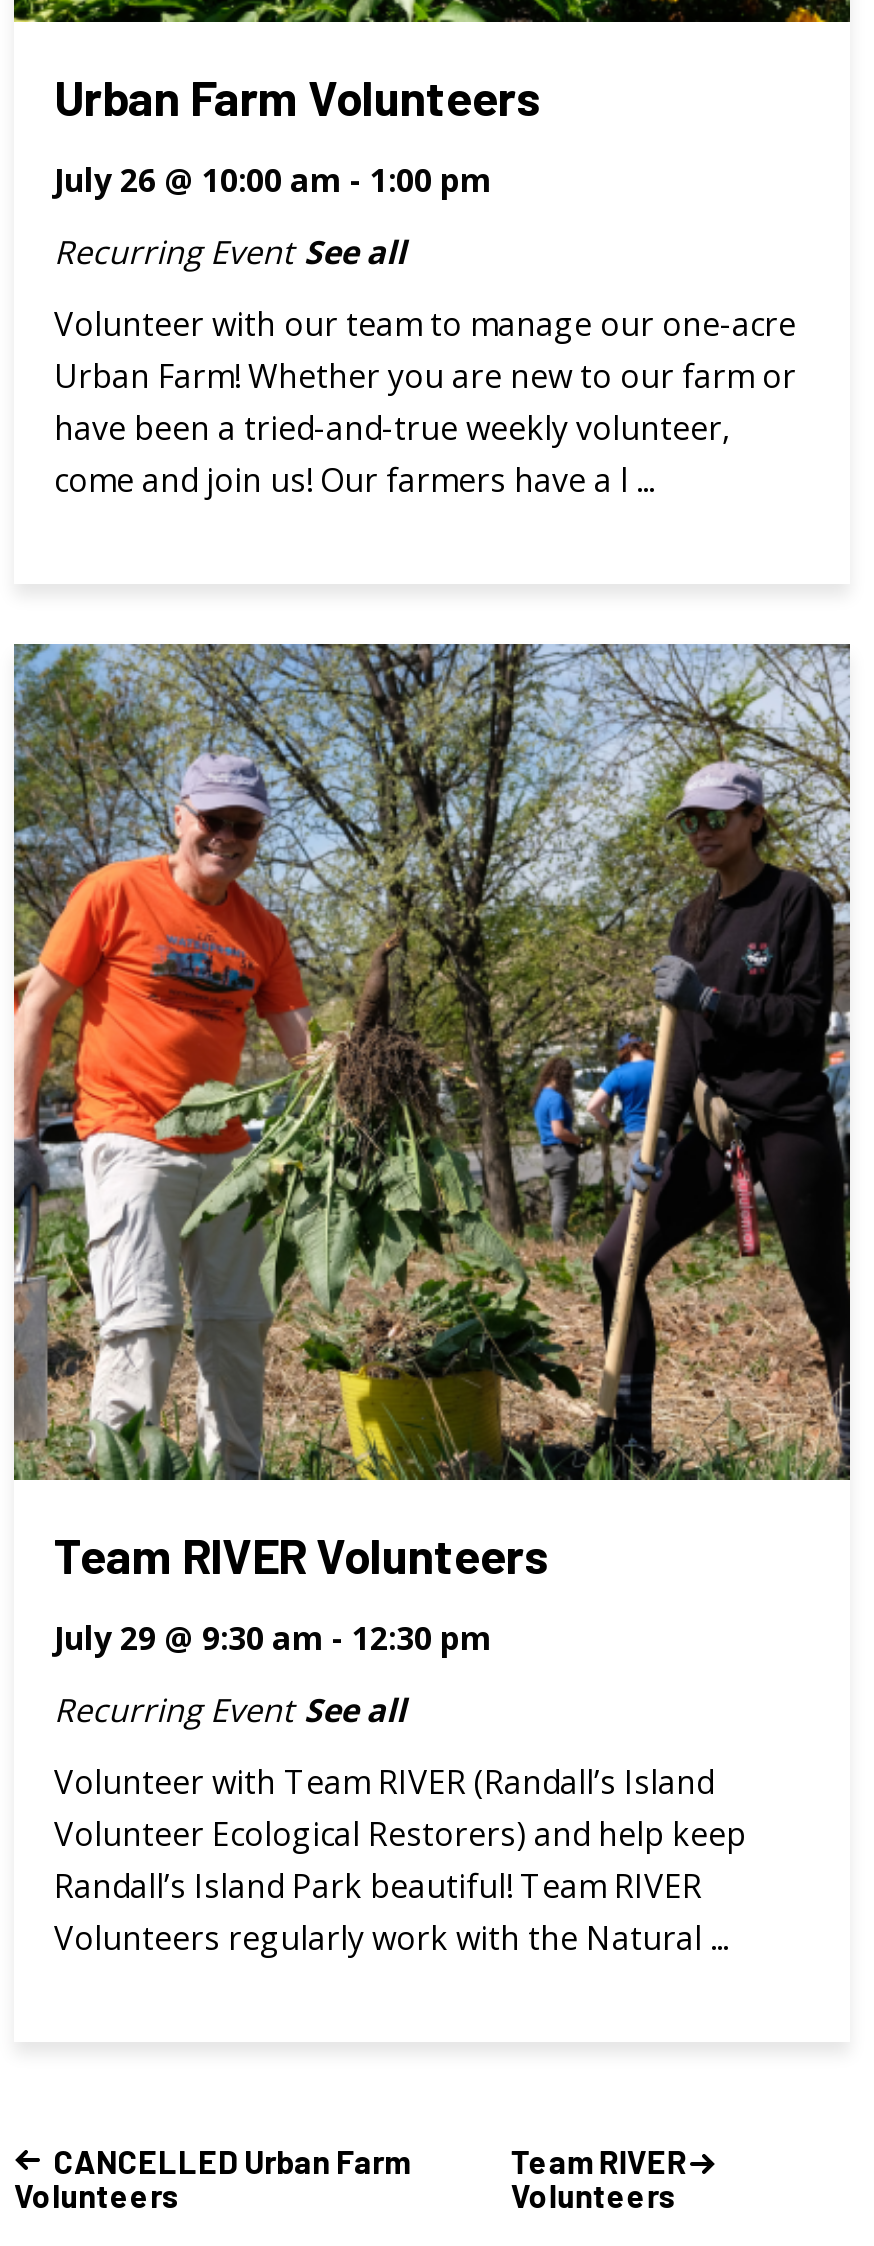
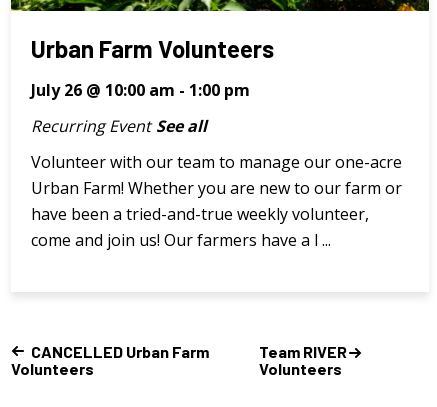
[12,642,852,1959] [image] | Team RIVER Volunteers | July 29 @ 9:30 am - 12:30 pm | Recurring Event See all | Volunteer with Team RIVER (Randall’s Island | Volunteer Ecological Restorers) and help keep | Randall’s Island Park beautiful! Team RIVER | Volunteers regularly work with the Natural ... -> none

